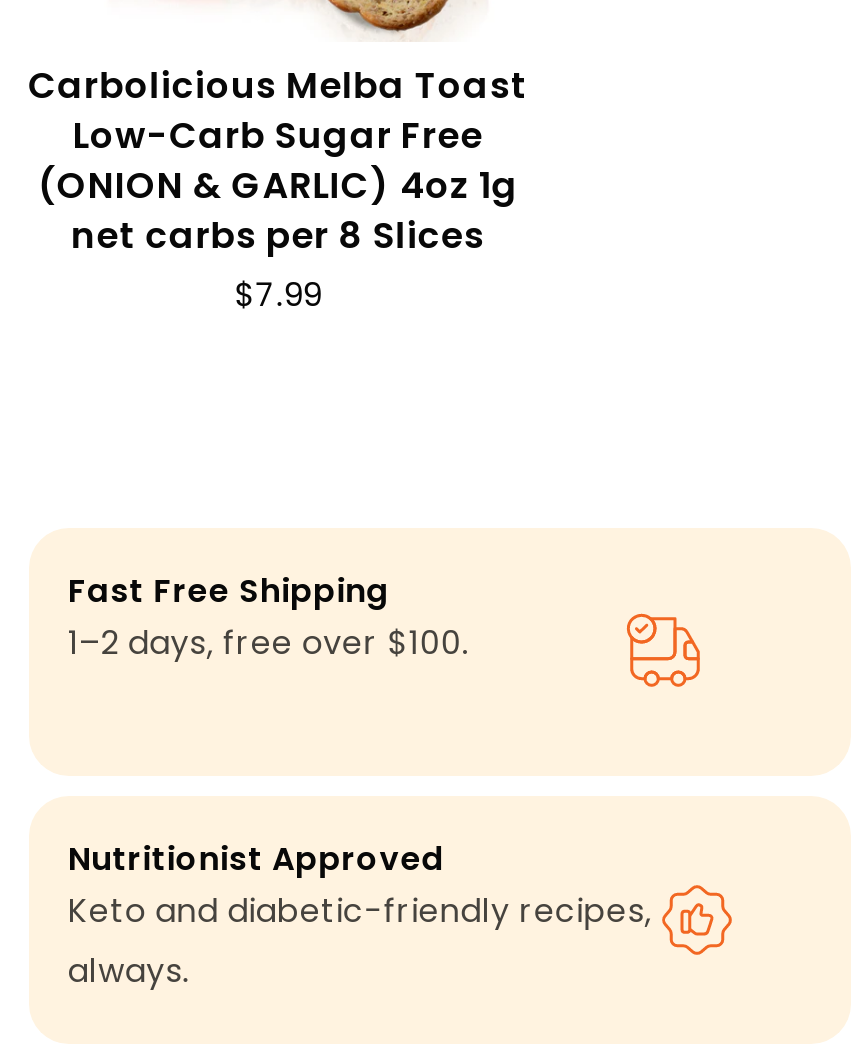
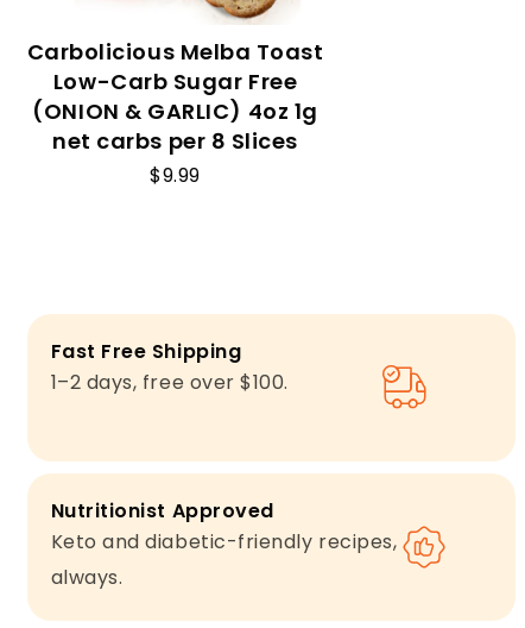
[234,272,322,318] $7.99 -> [150,162,201,189] $9.99

